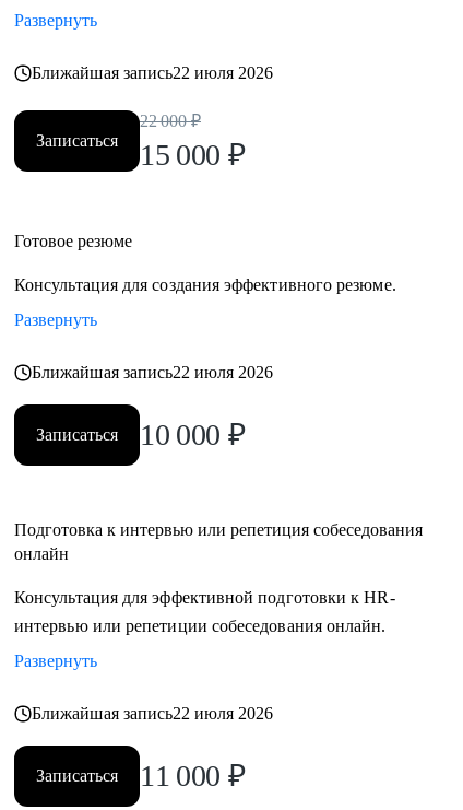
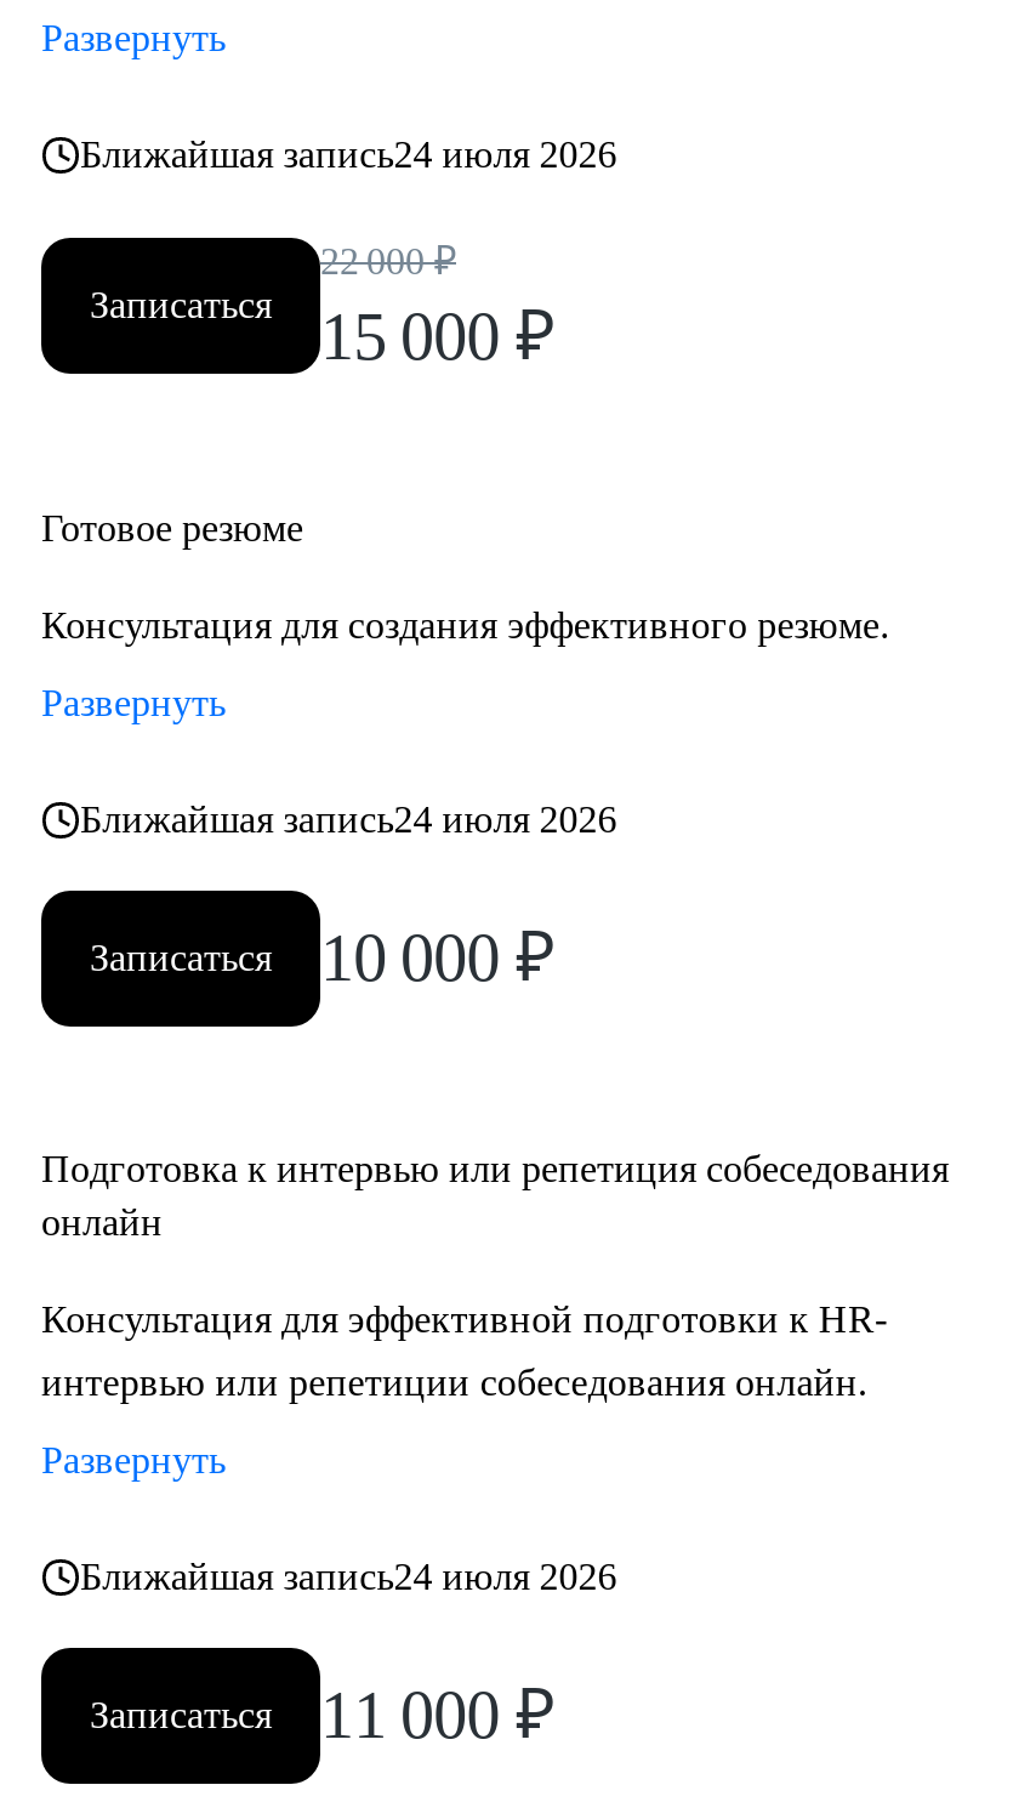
[32,63,273,82] Ближайшая запись22 июля 2026 -> [80,133,617,175] Ближайшая запись24 июля 2026
[32,363,273,381] Ближайшая запись22 июля 2026 -> [80,798,617,840] Ближайшая запись24 июля 2026
[32,704,273,723] Ближайшая запись22 июля 2026 -> [80,1556,617,1597] Ближайшая запись24 июля 2026

